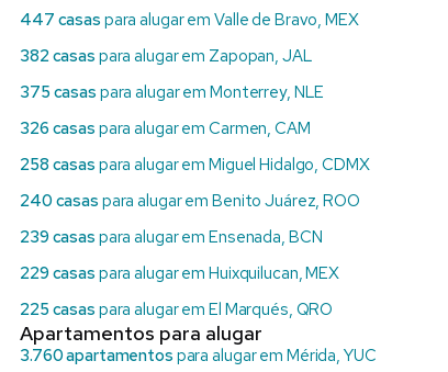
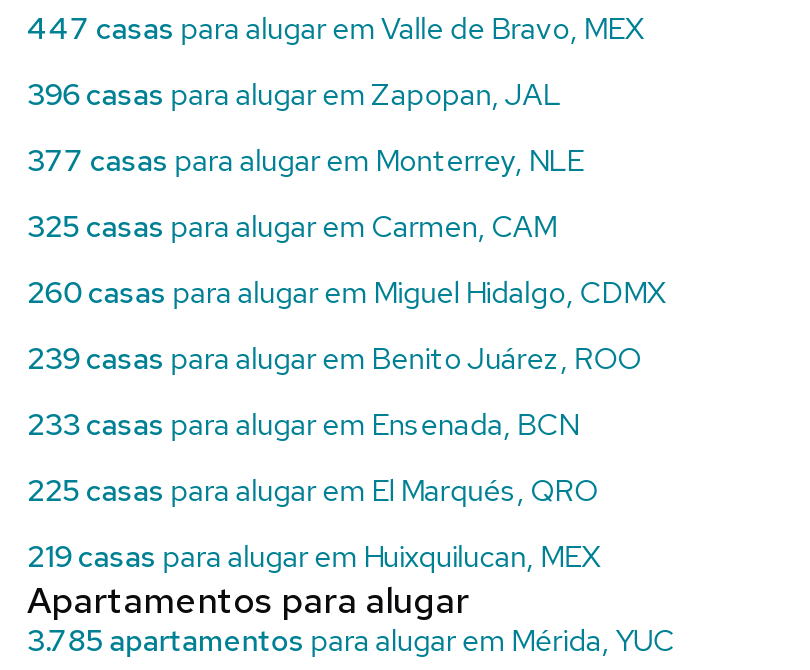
[20,45,370,284] 382 casas para alugar em Zapopan, JAL | 375 casas para alugar em Monterrey, NLE | 326 casas para alugar em Carmen, CAM | 258 casas para alugar em Miguel Hidalgo, CDMX | 240 casas para alugar em Benito Juárez, ROO | 239 casas para alugar em Ensenada, BCN | 229 casas para alugar em Huixquilucan, MEX -> [27,74,666,444] 396 casas para alugar em Zapopan, JAL | 377 casas para alugar em Monterrey, NLE | 325 casas para alugar em Carmen, CAM | 260 casas para alugar em Miguel Hidalgo, CDMX | 239 casas para alugar em Benito Juárez, ROO | 233 casas para alugar em Ensenada, BCN
moved [20,298,333,320] -> [27,470,597,510]: 225 casas para alugar em El Marqués, QRO
none -> [27,536,601,576] 219 casas para alugar em Huixquilucan, MEX
[20,344,376,366] 3.760 apartamentos para alugar em Mérida, YUC -> [27,620,674,660] 3.785 apartamentos para alugar em Mérida, YUC

